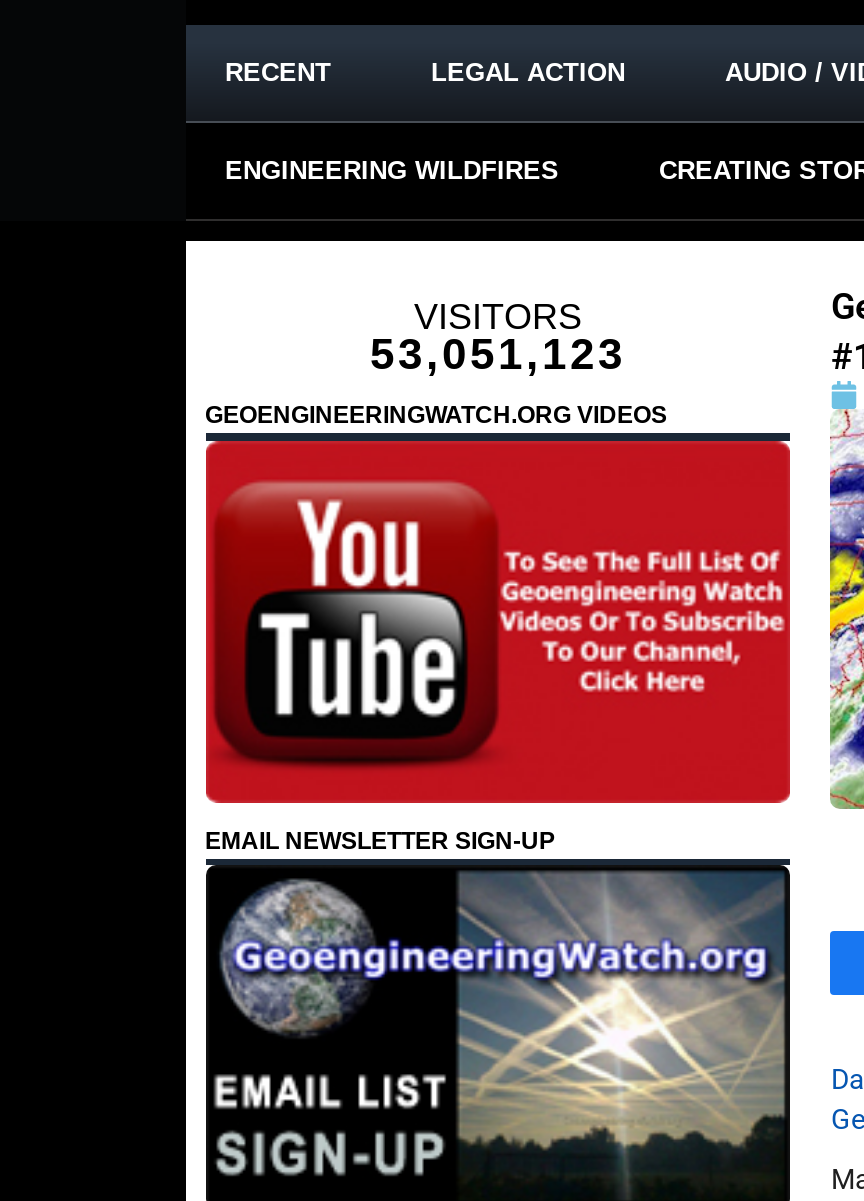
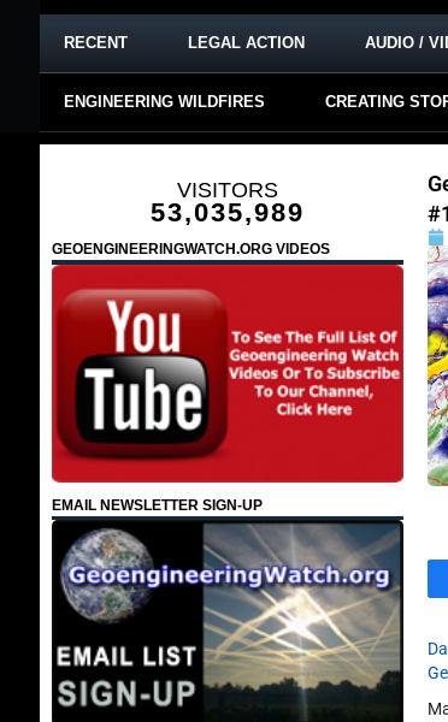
[370,329,626,379] 53,051,123 -> [151,197,305,227] 53,035,989

